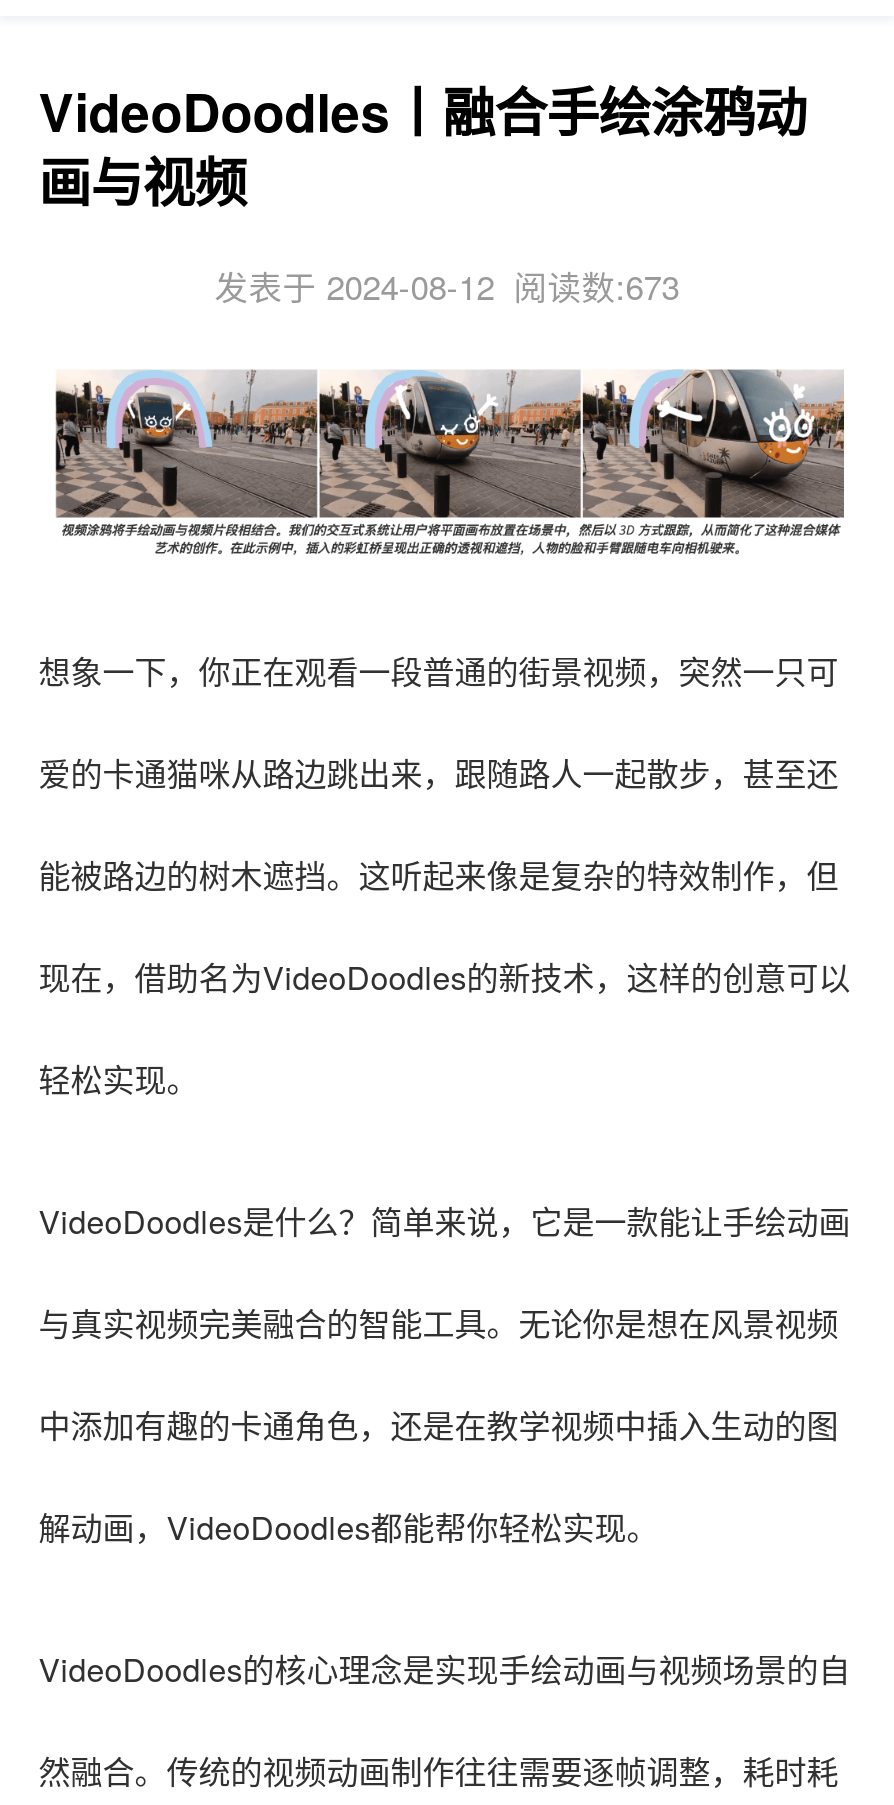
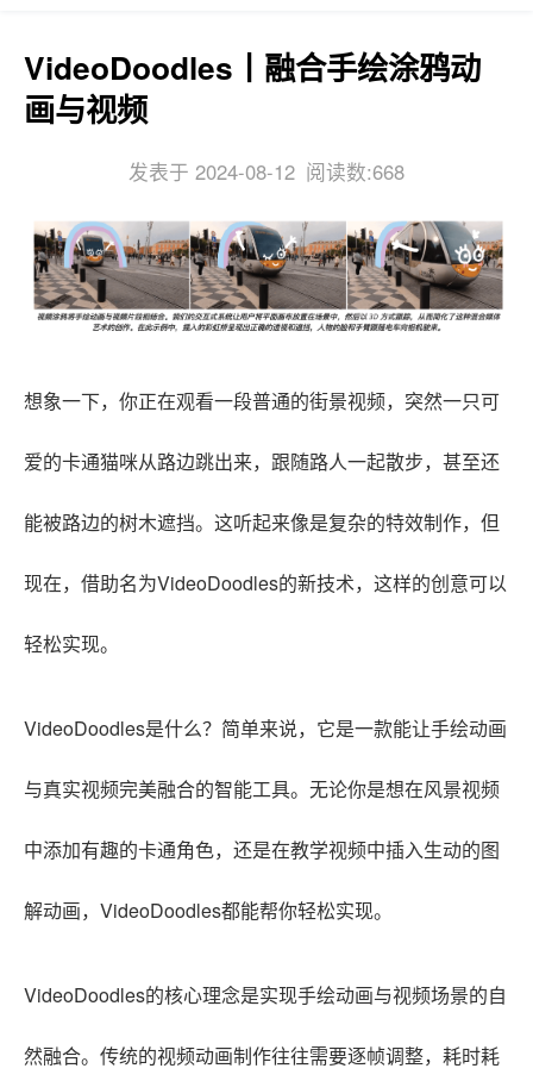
[214,263,680,311] 发表于 2024-08-12 阅读数:673 -> [128,158,405,186] 发表于 2024-08-12 阅读数:668

